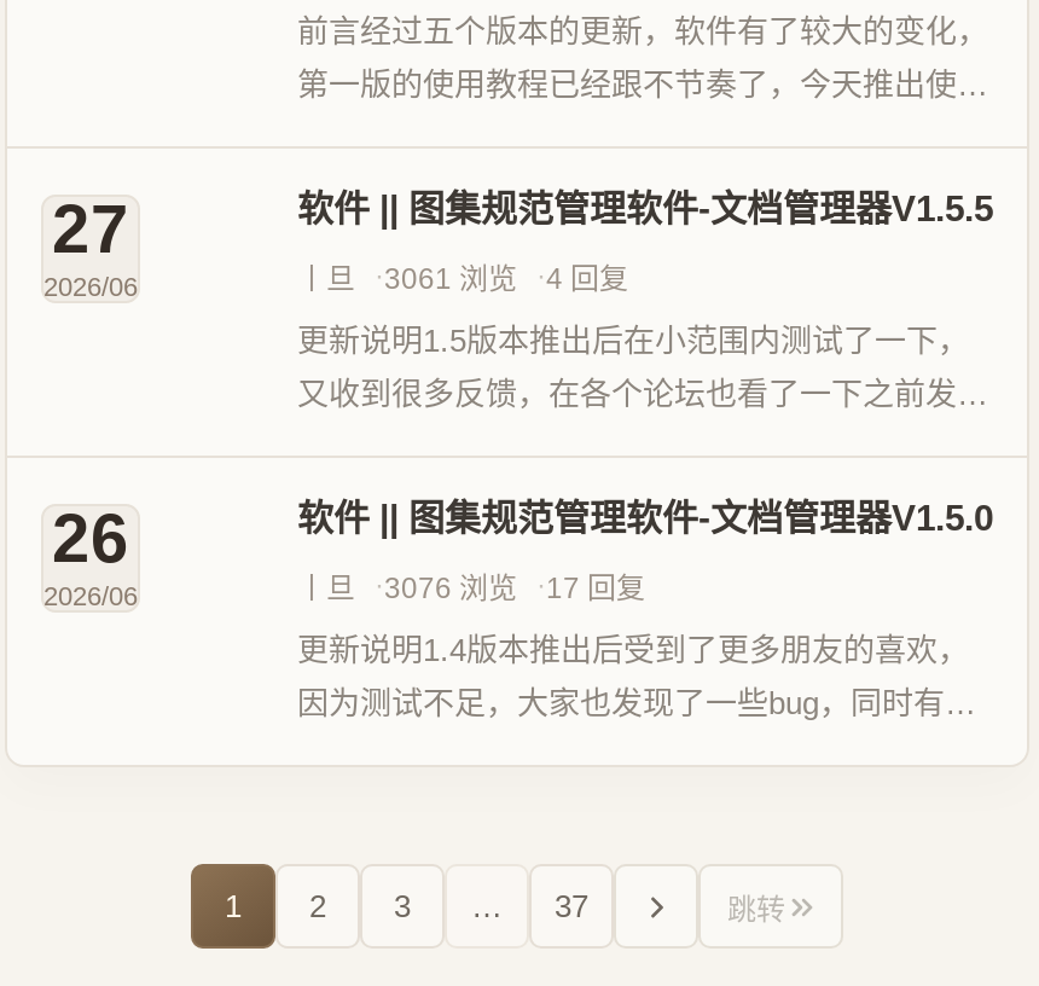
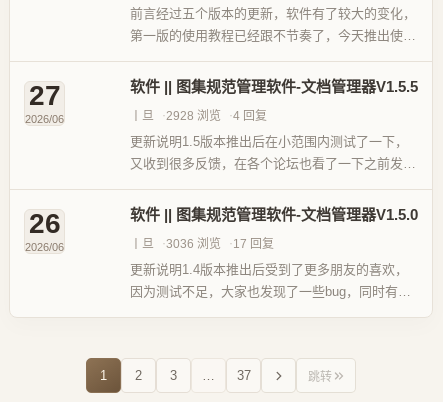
[384,262,517,296] 3061 浏览 -> [166,109,221,123] 2928 浏览
[384,572,517,605] 3076 浏览 -> [166,237,221,251] 3036 浏览

